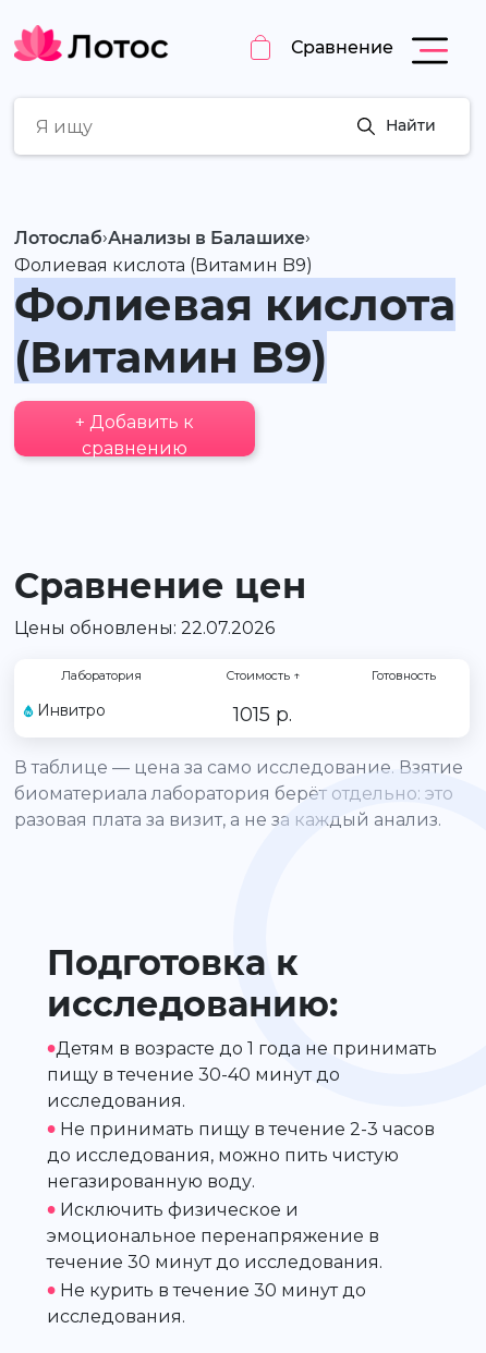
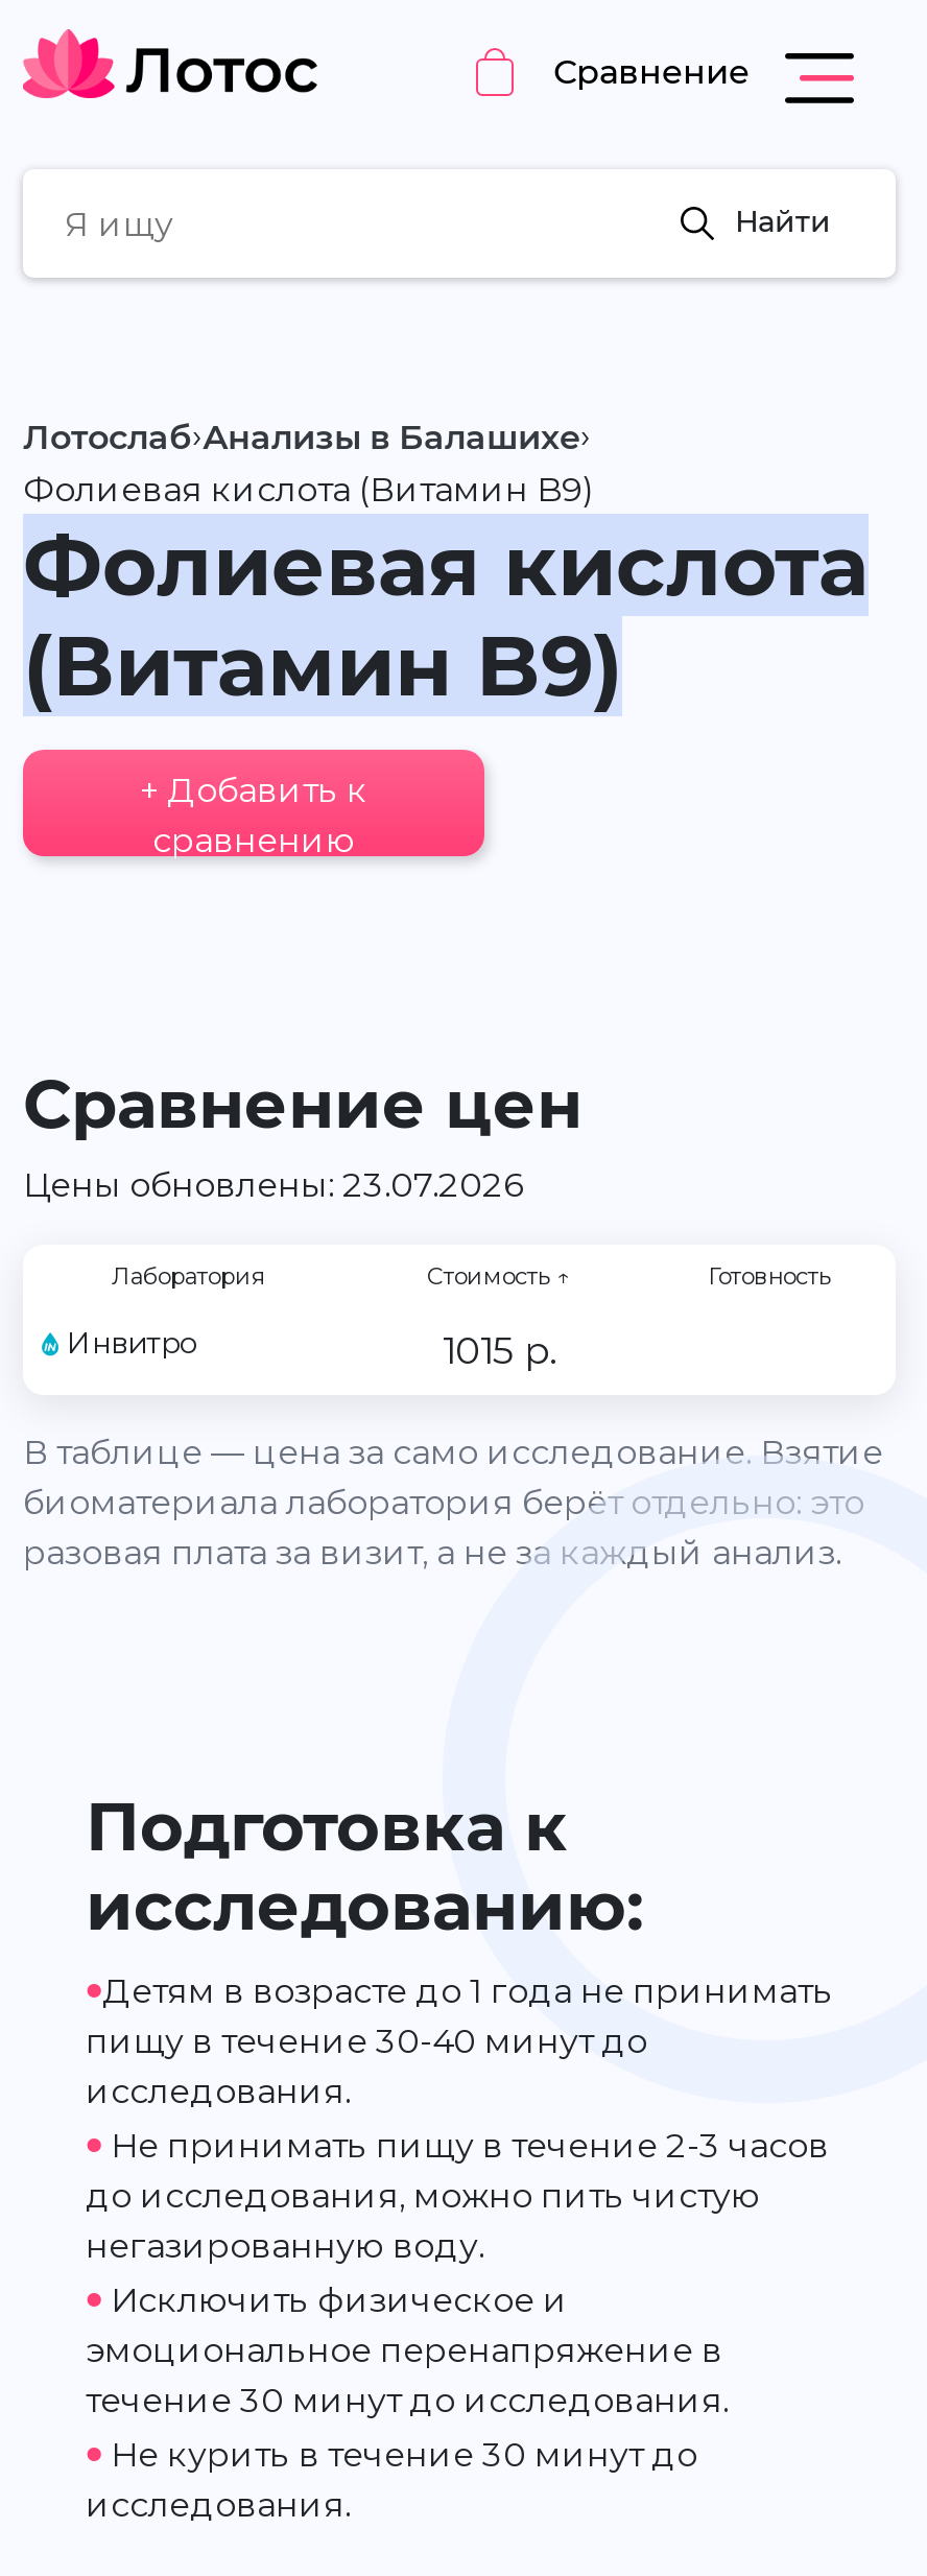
[14,618,275,638] Цены обновлены: 22.07.2026 -> [23,1165,522,1205] Цены обновлены: 23.07.2026

